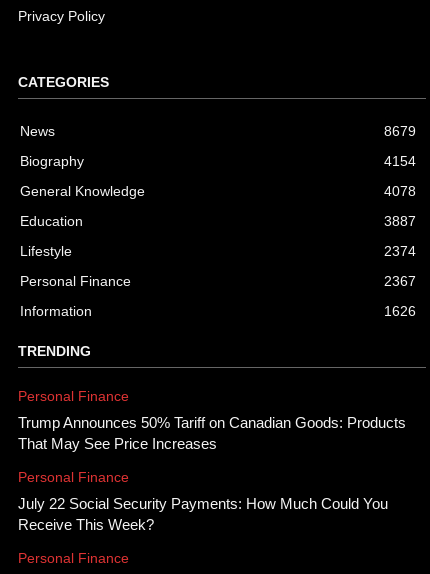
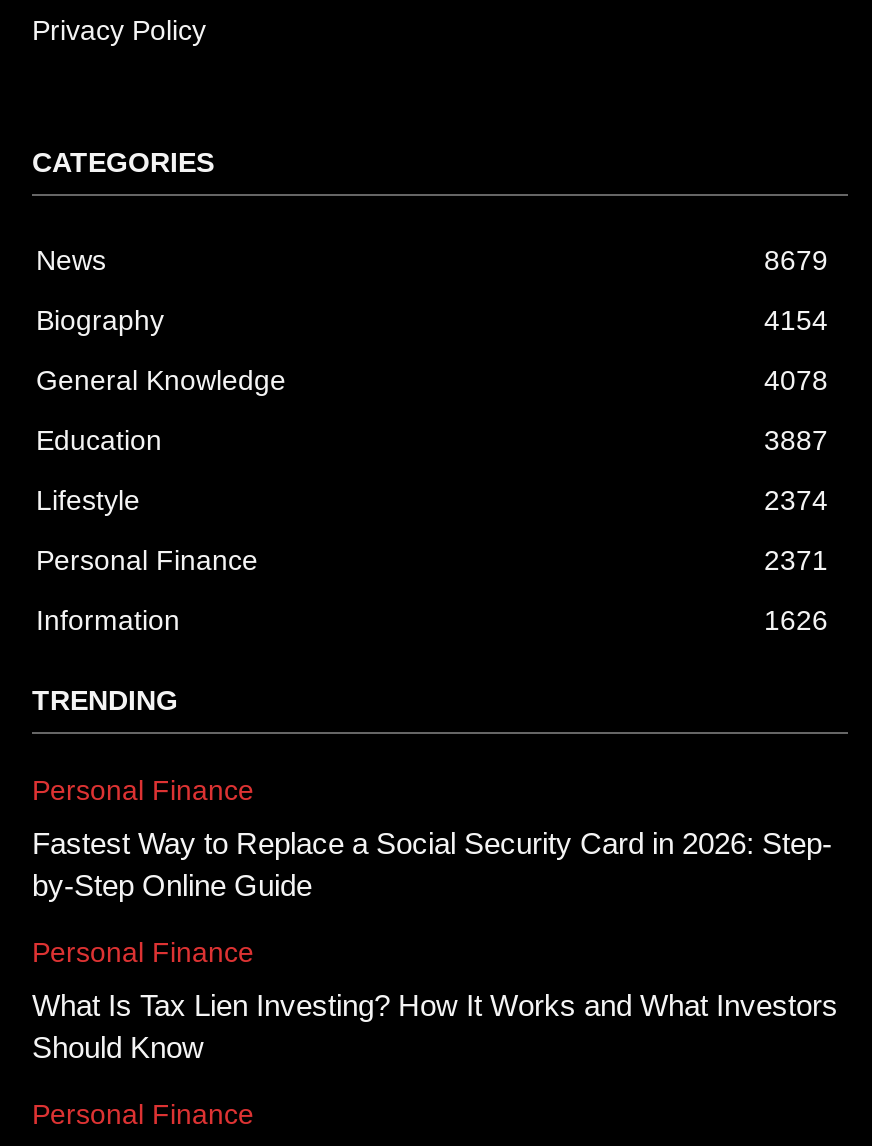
[384,273,416,289] 2367 -> [764,544,828,576] 2371
[18,414,406,452] Trump Announces 50% Tariff on Canadian Goods: Products | That May See Price Increases -> [32,826,832,902] Fastest Way to Replace a Social Security Card in 2026: Step- | by-Step Online Guide
[18,495,388,533] July 22 Social Security Payments: How Much Could You | Receive This Week? -> [32,988,838,1064] What Is Tax Lien Investing? How It Works and What Investors | Should Know

